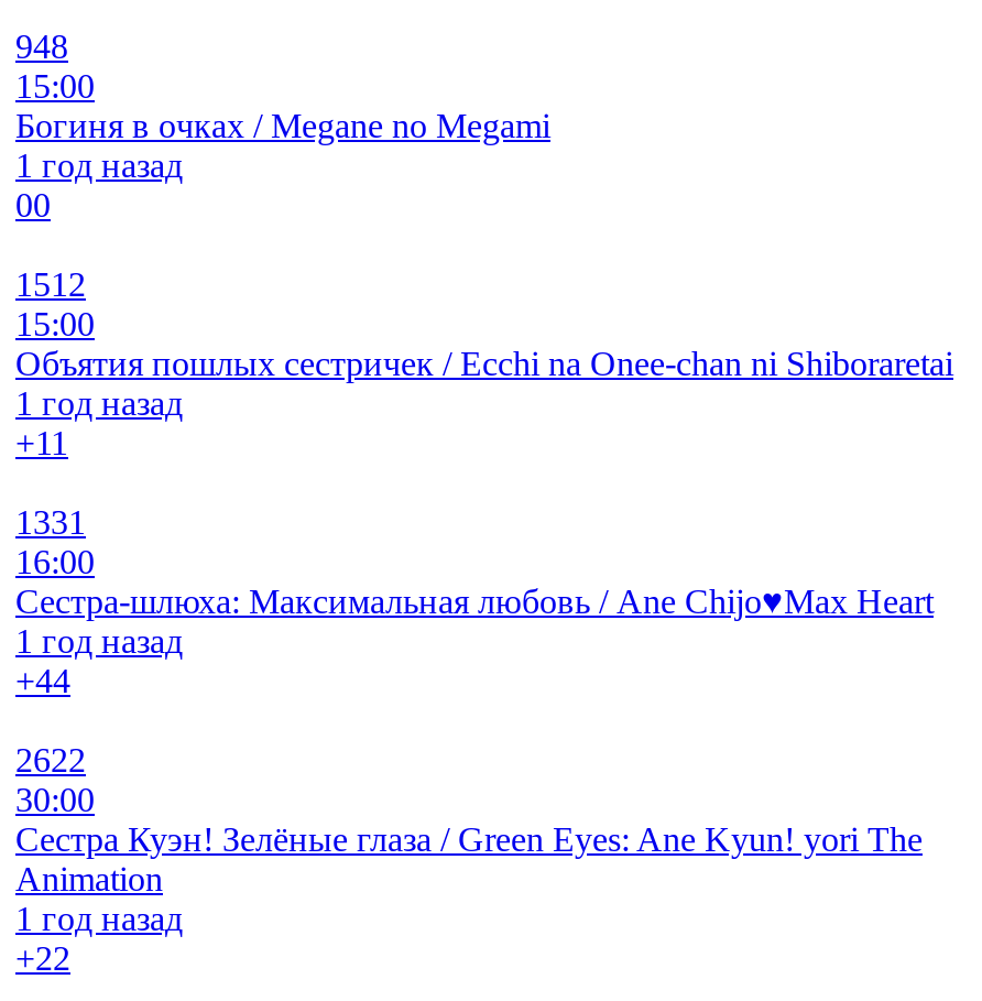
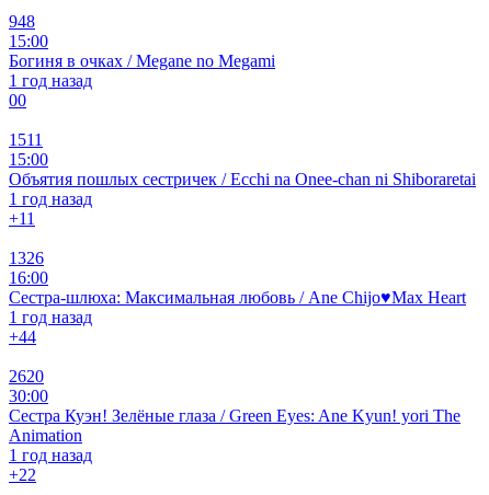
[15,265,86,302] 1512 -> [9,130,43,149] 1511
[15,503,86,540] 1331 -> [9,248,44,267] 1326
[15,741,86,778] 2622 -> [9,367,44,385] 2620

